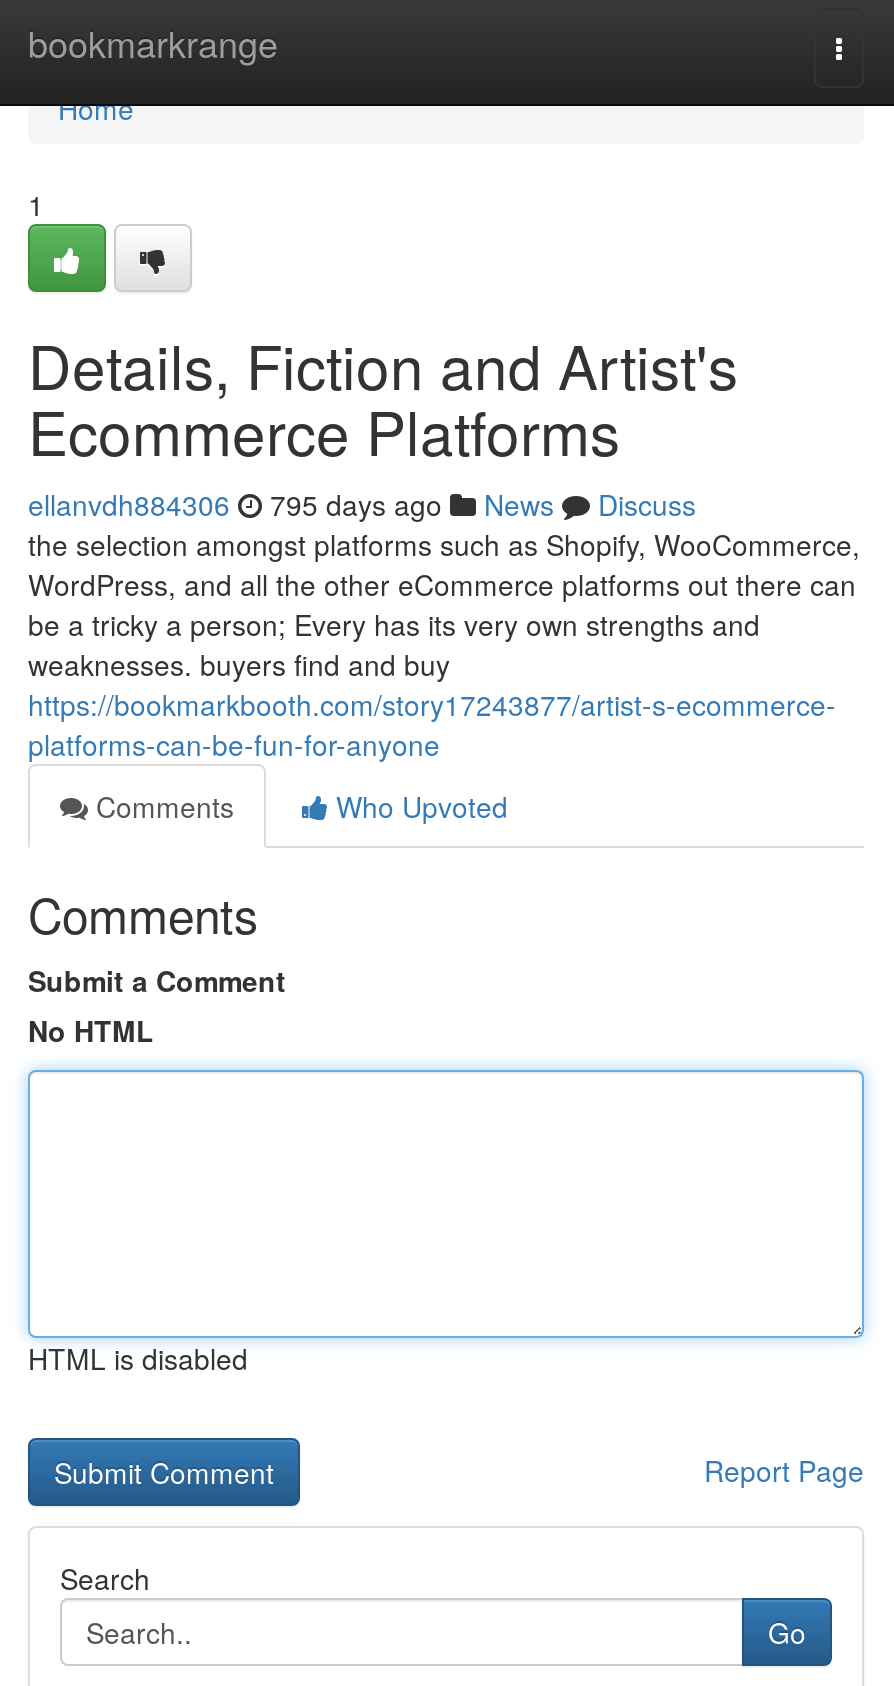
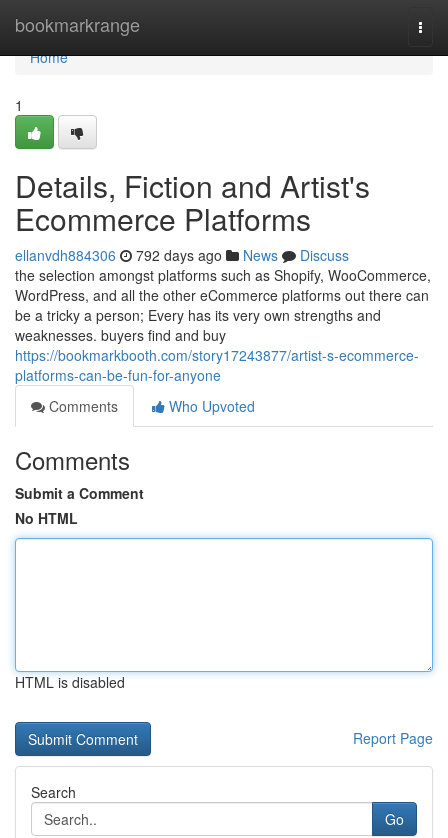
[28,484,696,524] ellanvdh884306 795 days ago News Discuss -> [15,245,349,265] ellanvdh884306 792 days ago News Discuss

